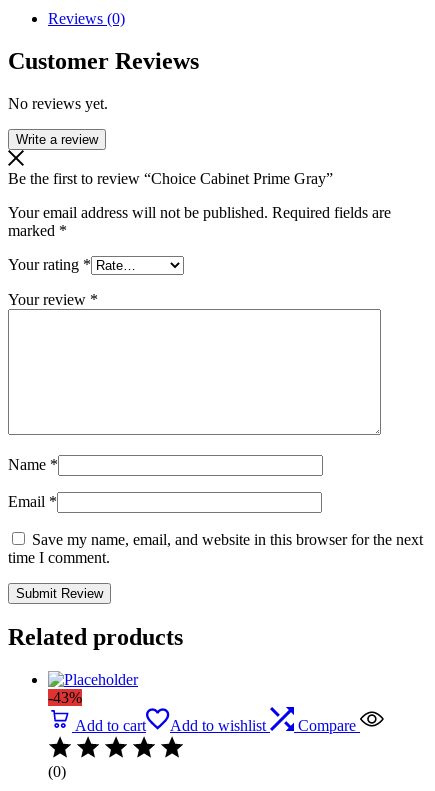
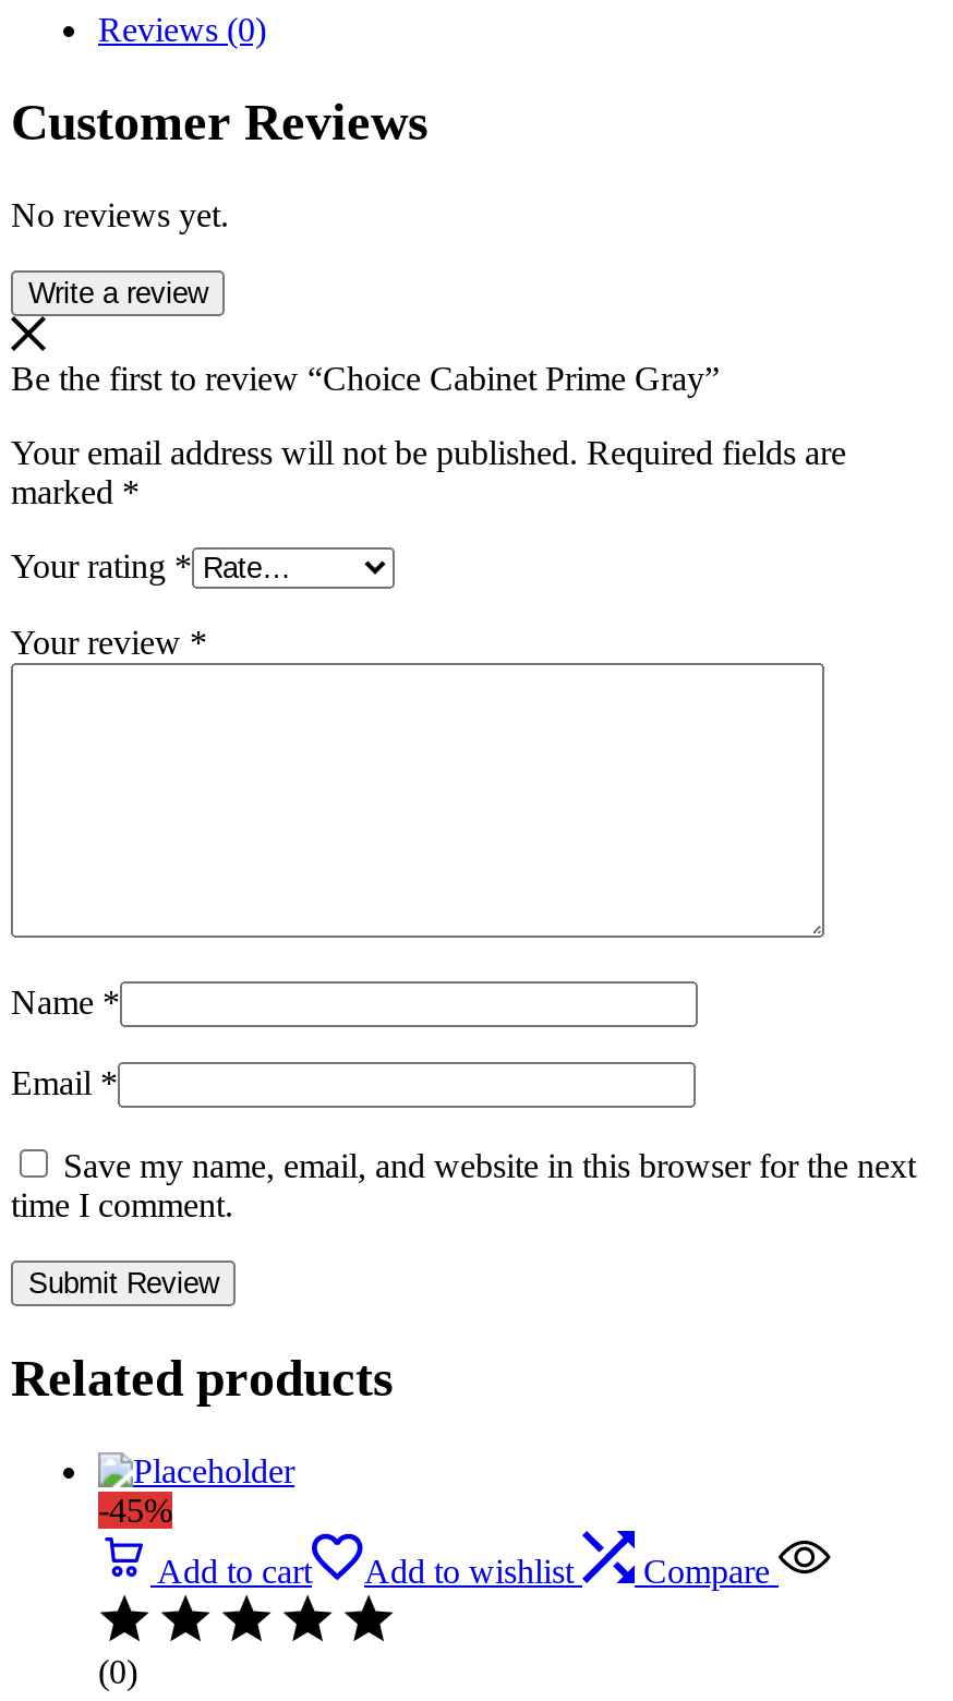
[48,688,82,705] -43% -> [98,1491,172,1528] -45%

